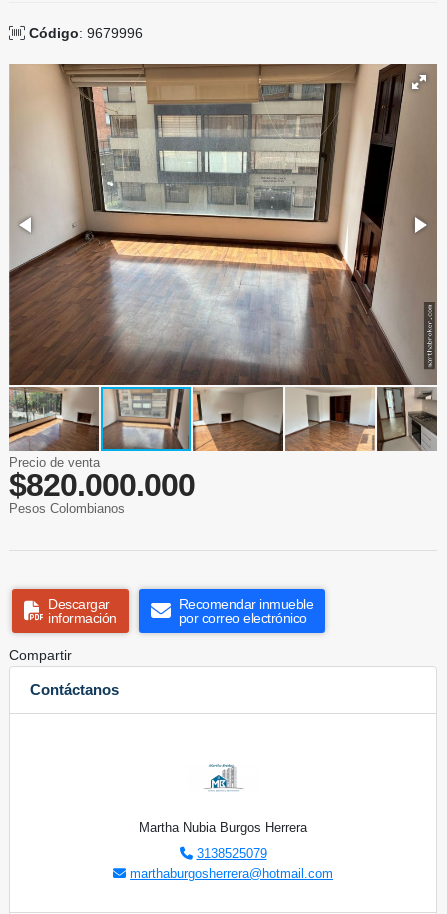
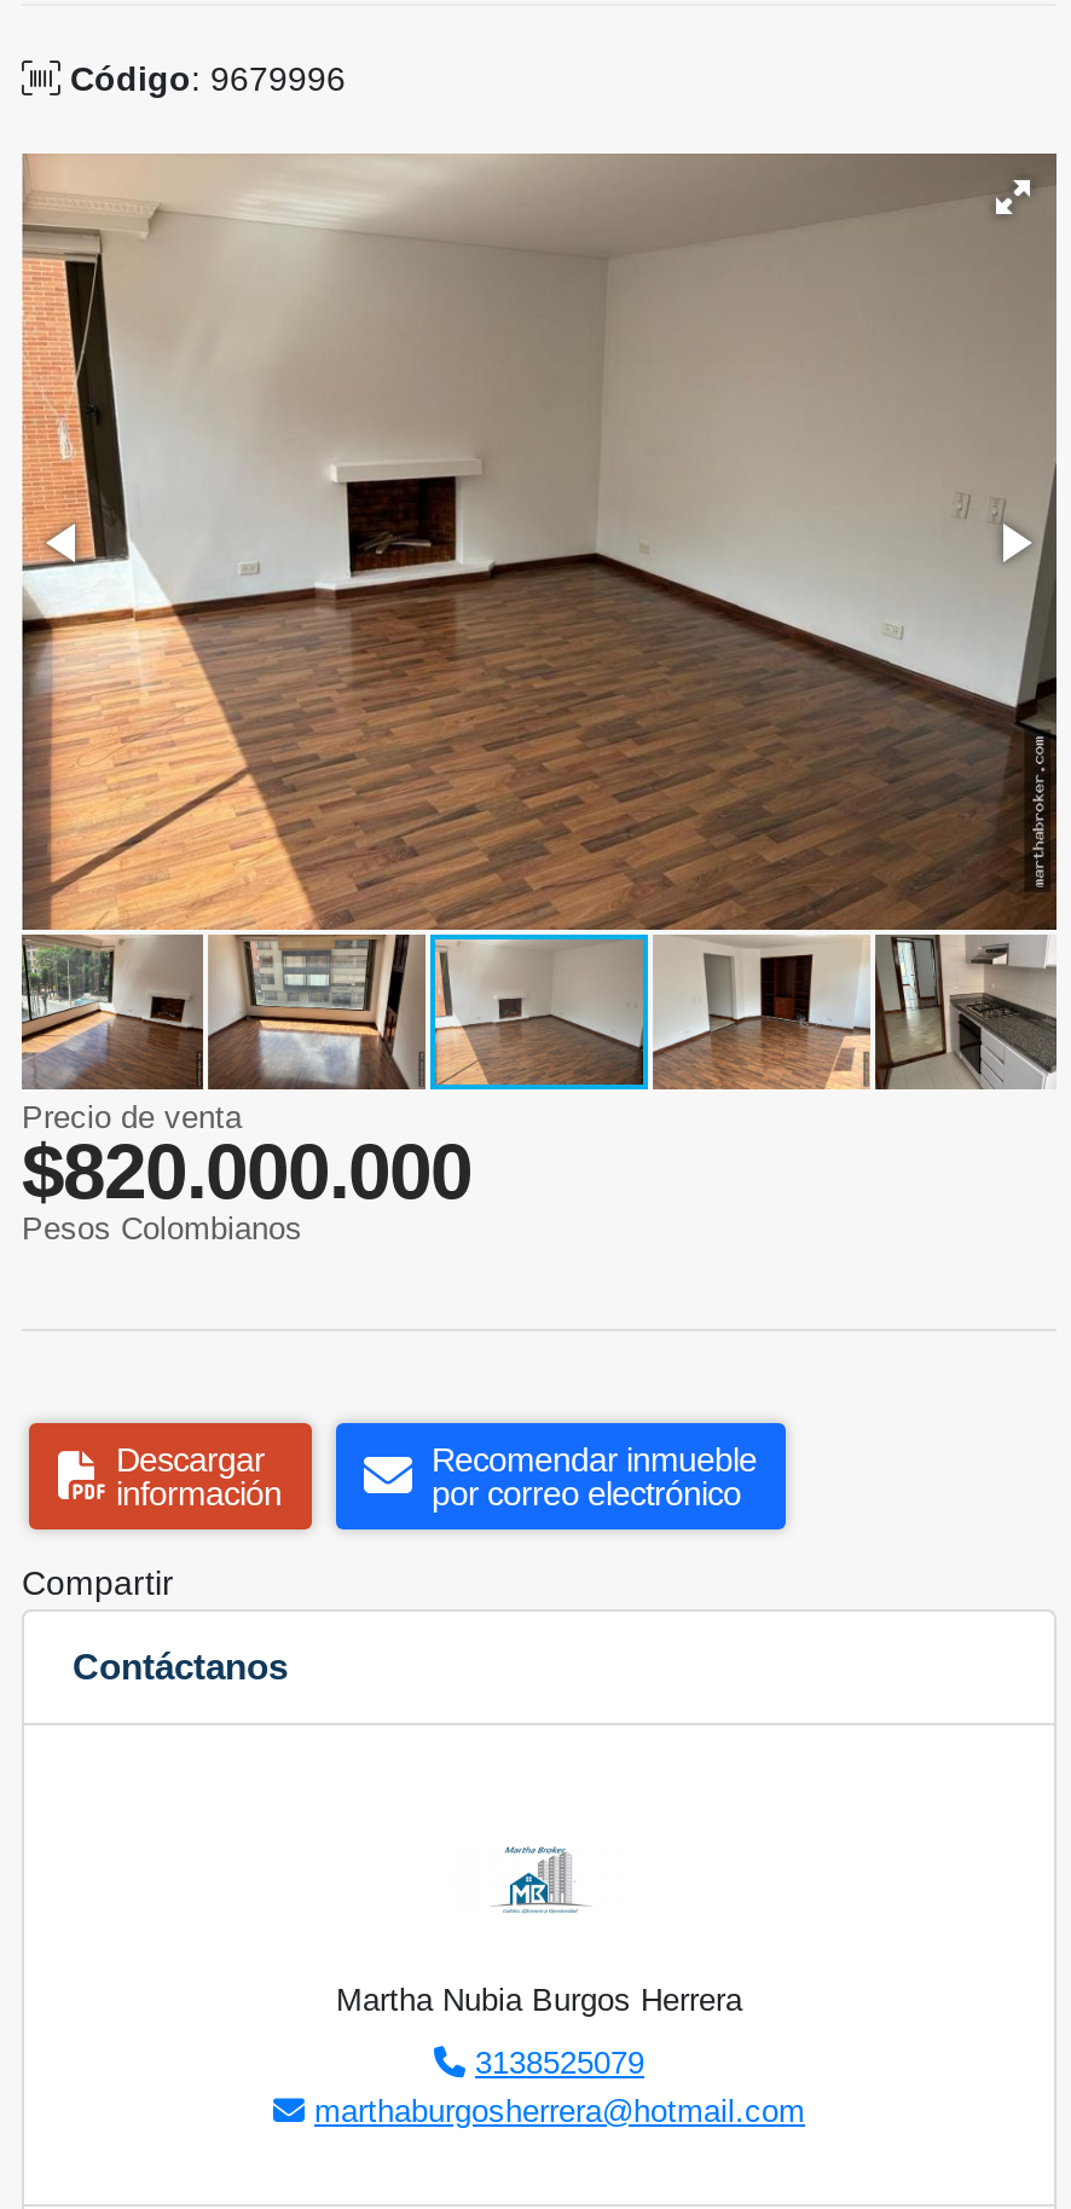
[9,63,438,452] [image] -> [22,154,1059,1092] [image]

